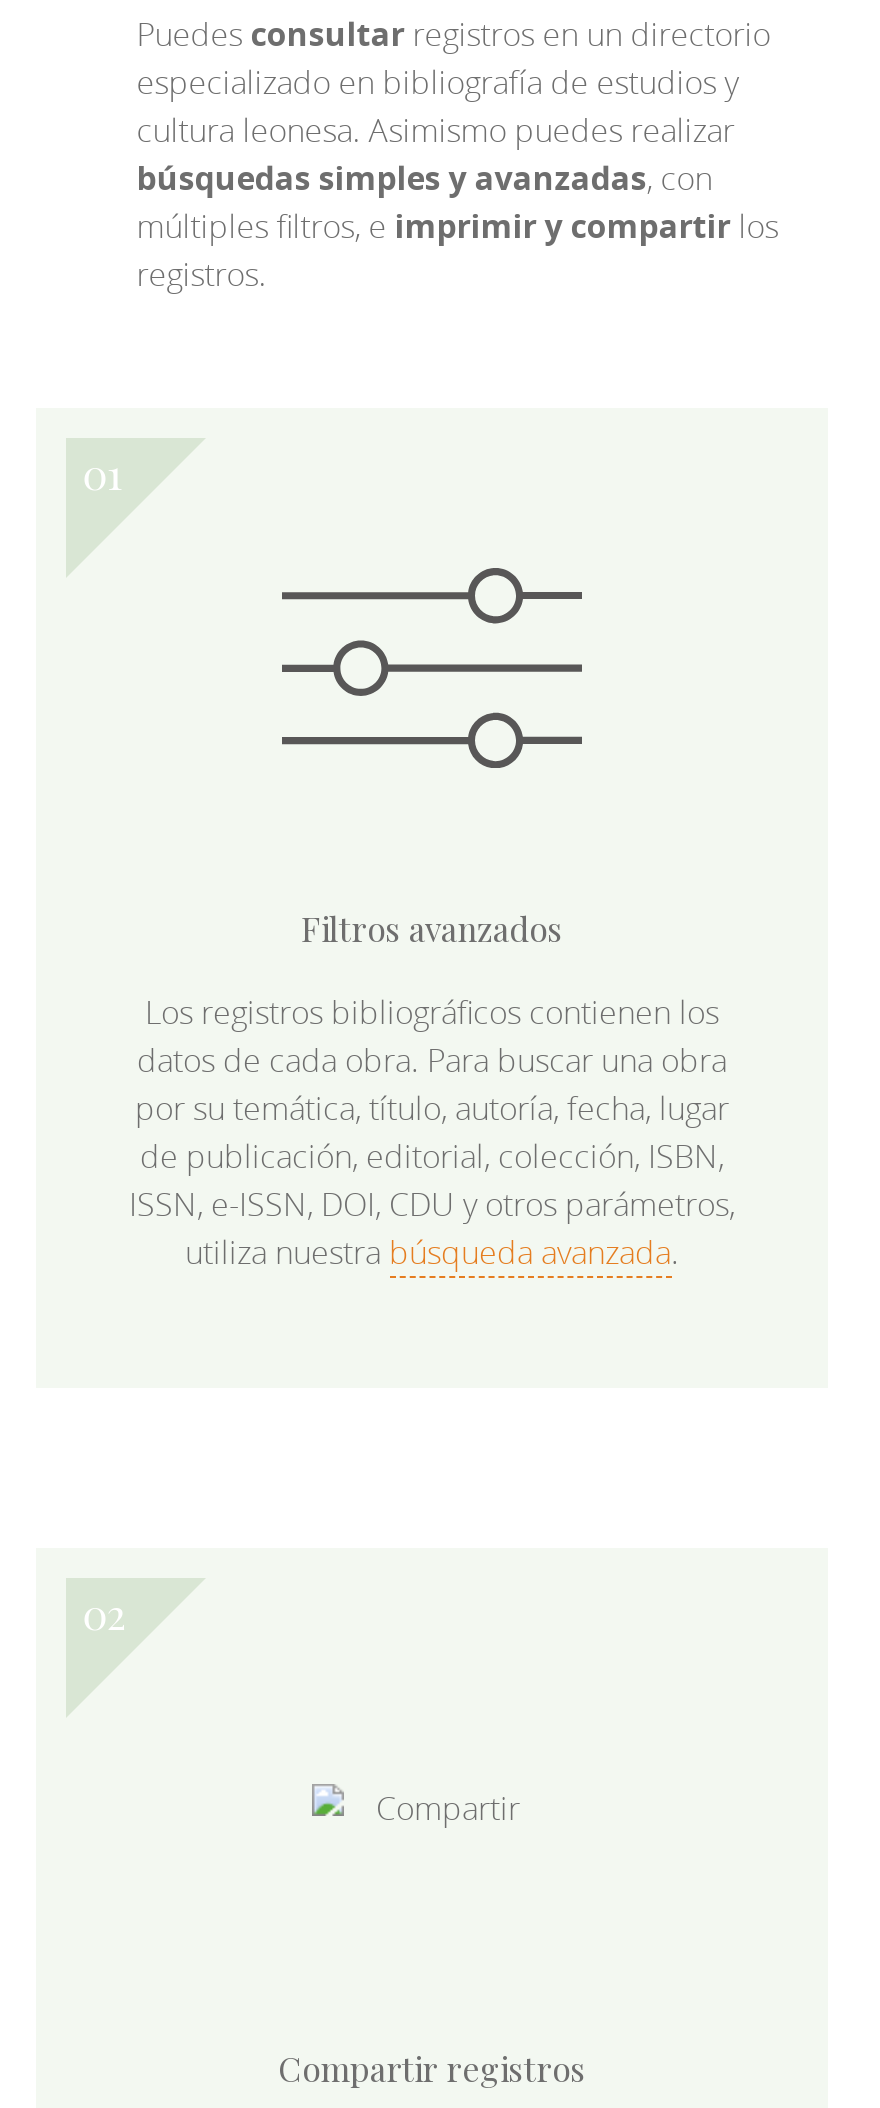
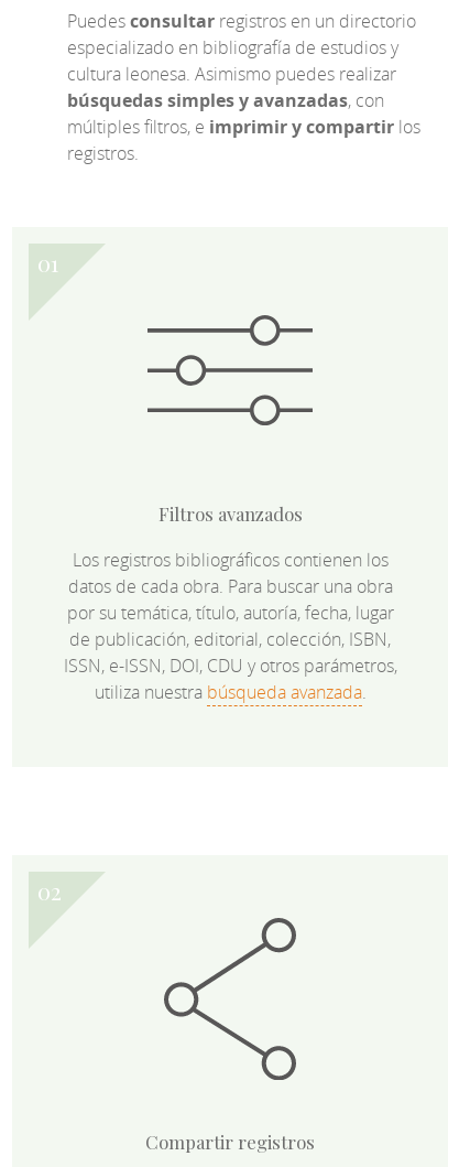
none -> [164,917,297,1081] [image]

